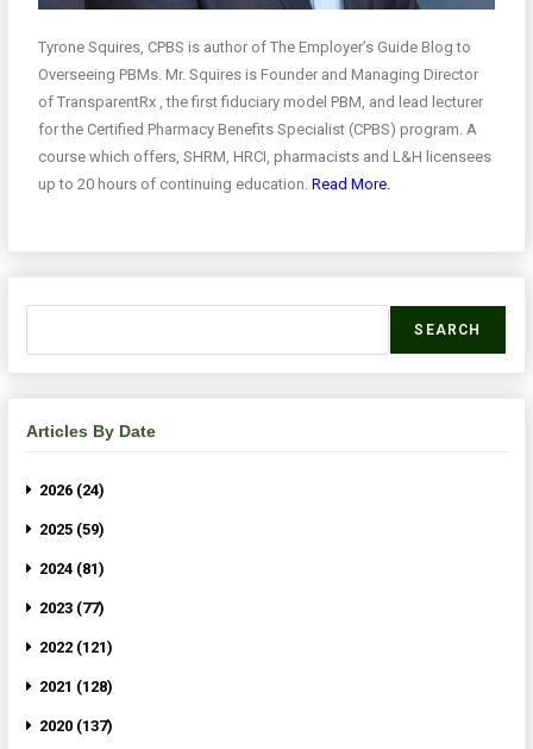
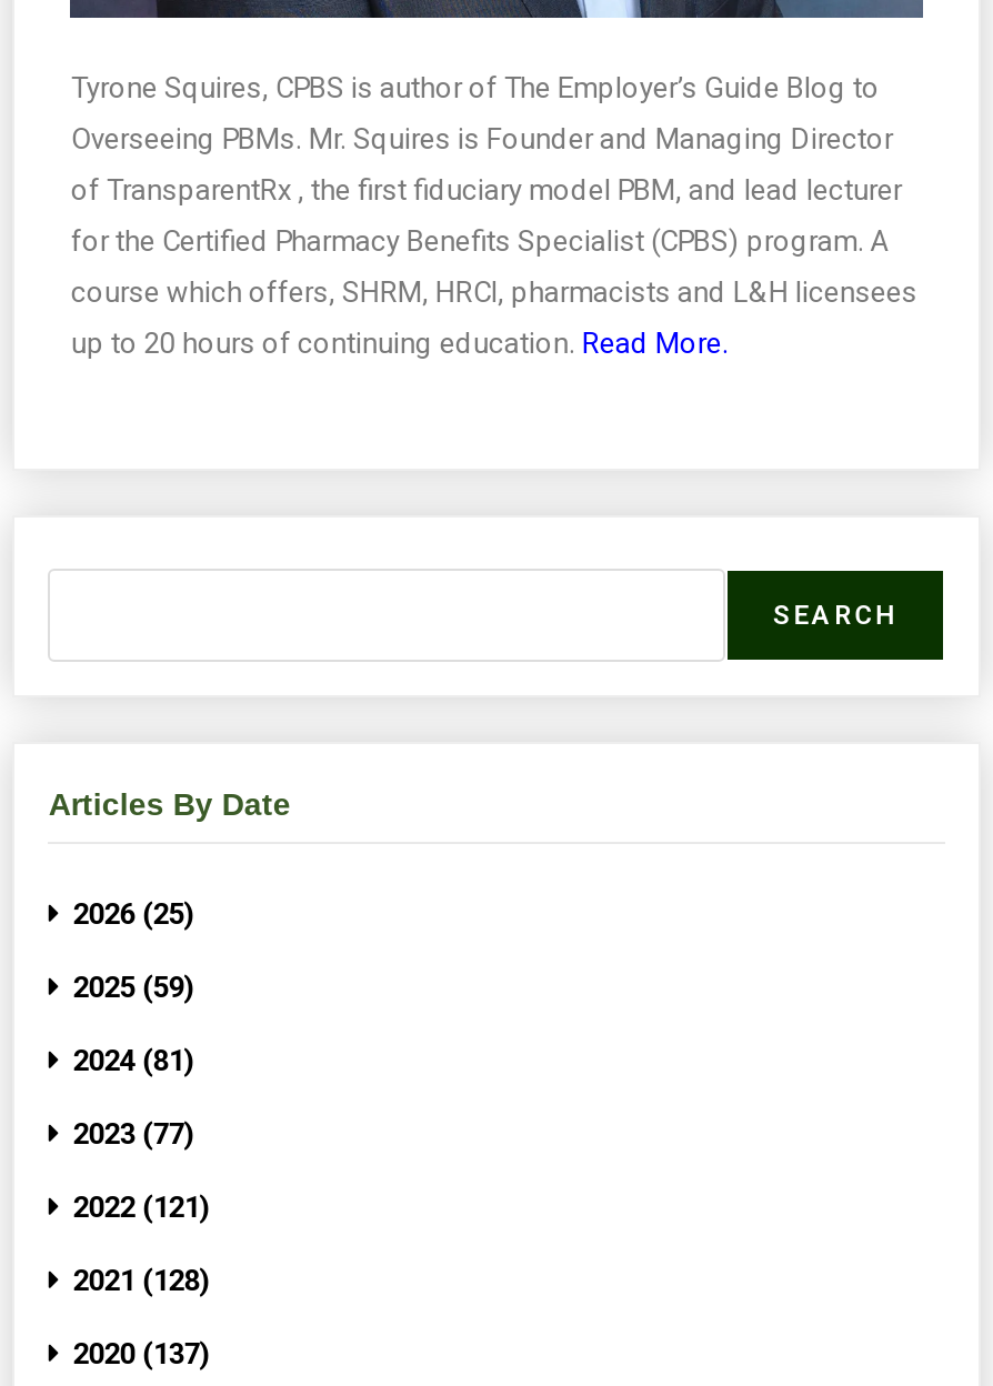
[40,481,105,499] 2026 (24) -> [73,898,195,931] 2026 (25)

